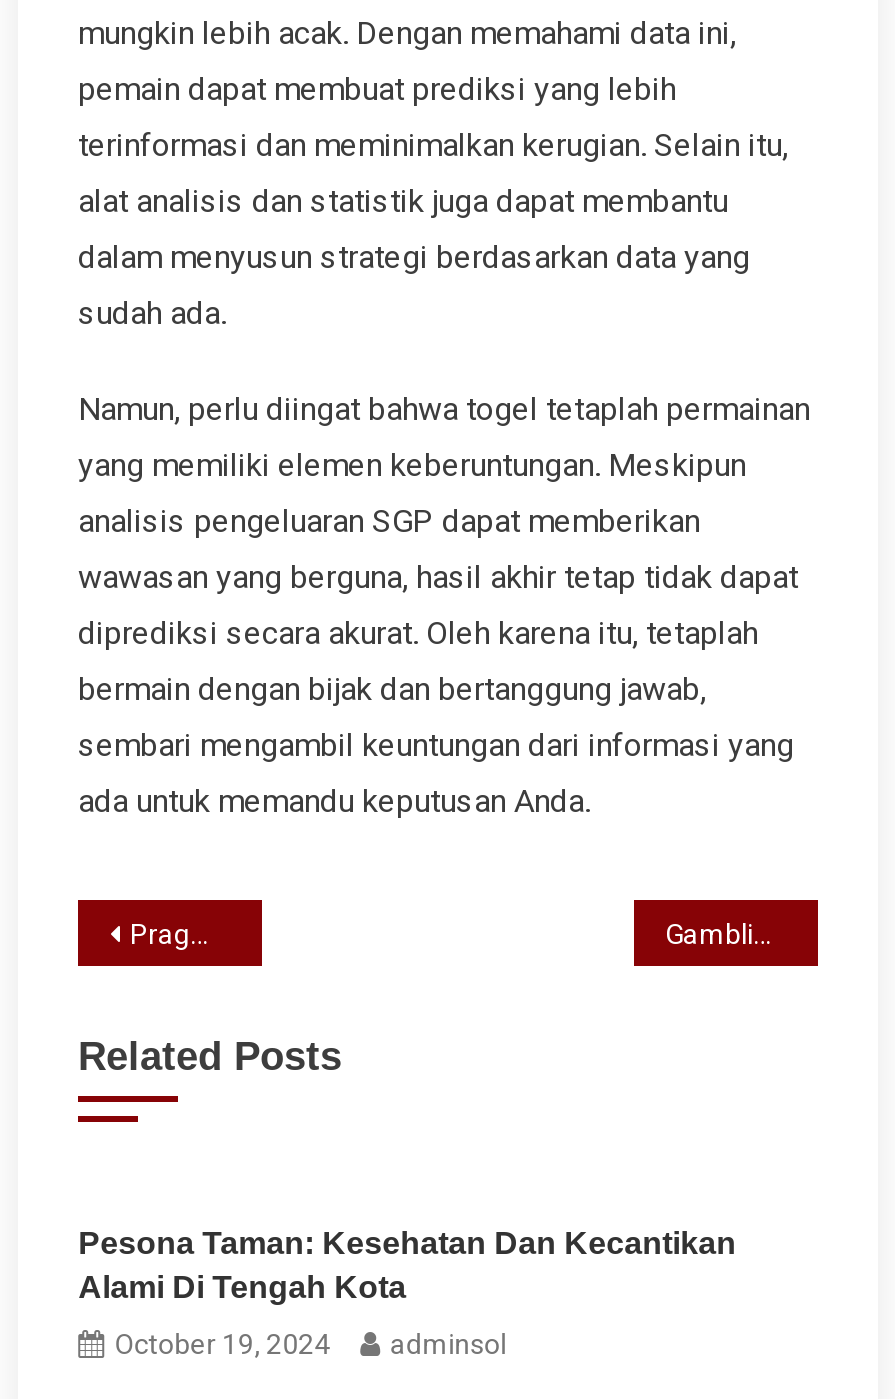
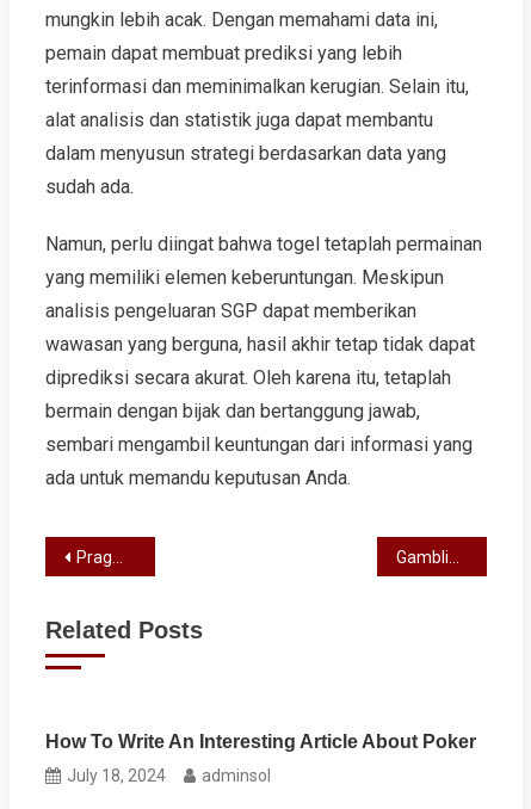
[78,1226,736,1304] Pesona Taman: Kesehatan Dan Kecantikan | Alami Di Tengah Kota -> [45,731,476,752] How To Write An Interesting Article About Poker
[114,1328,506,1360] October 19, 2024 adminsol -> [67,766,271,785] July 18, 2024 adminsol

